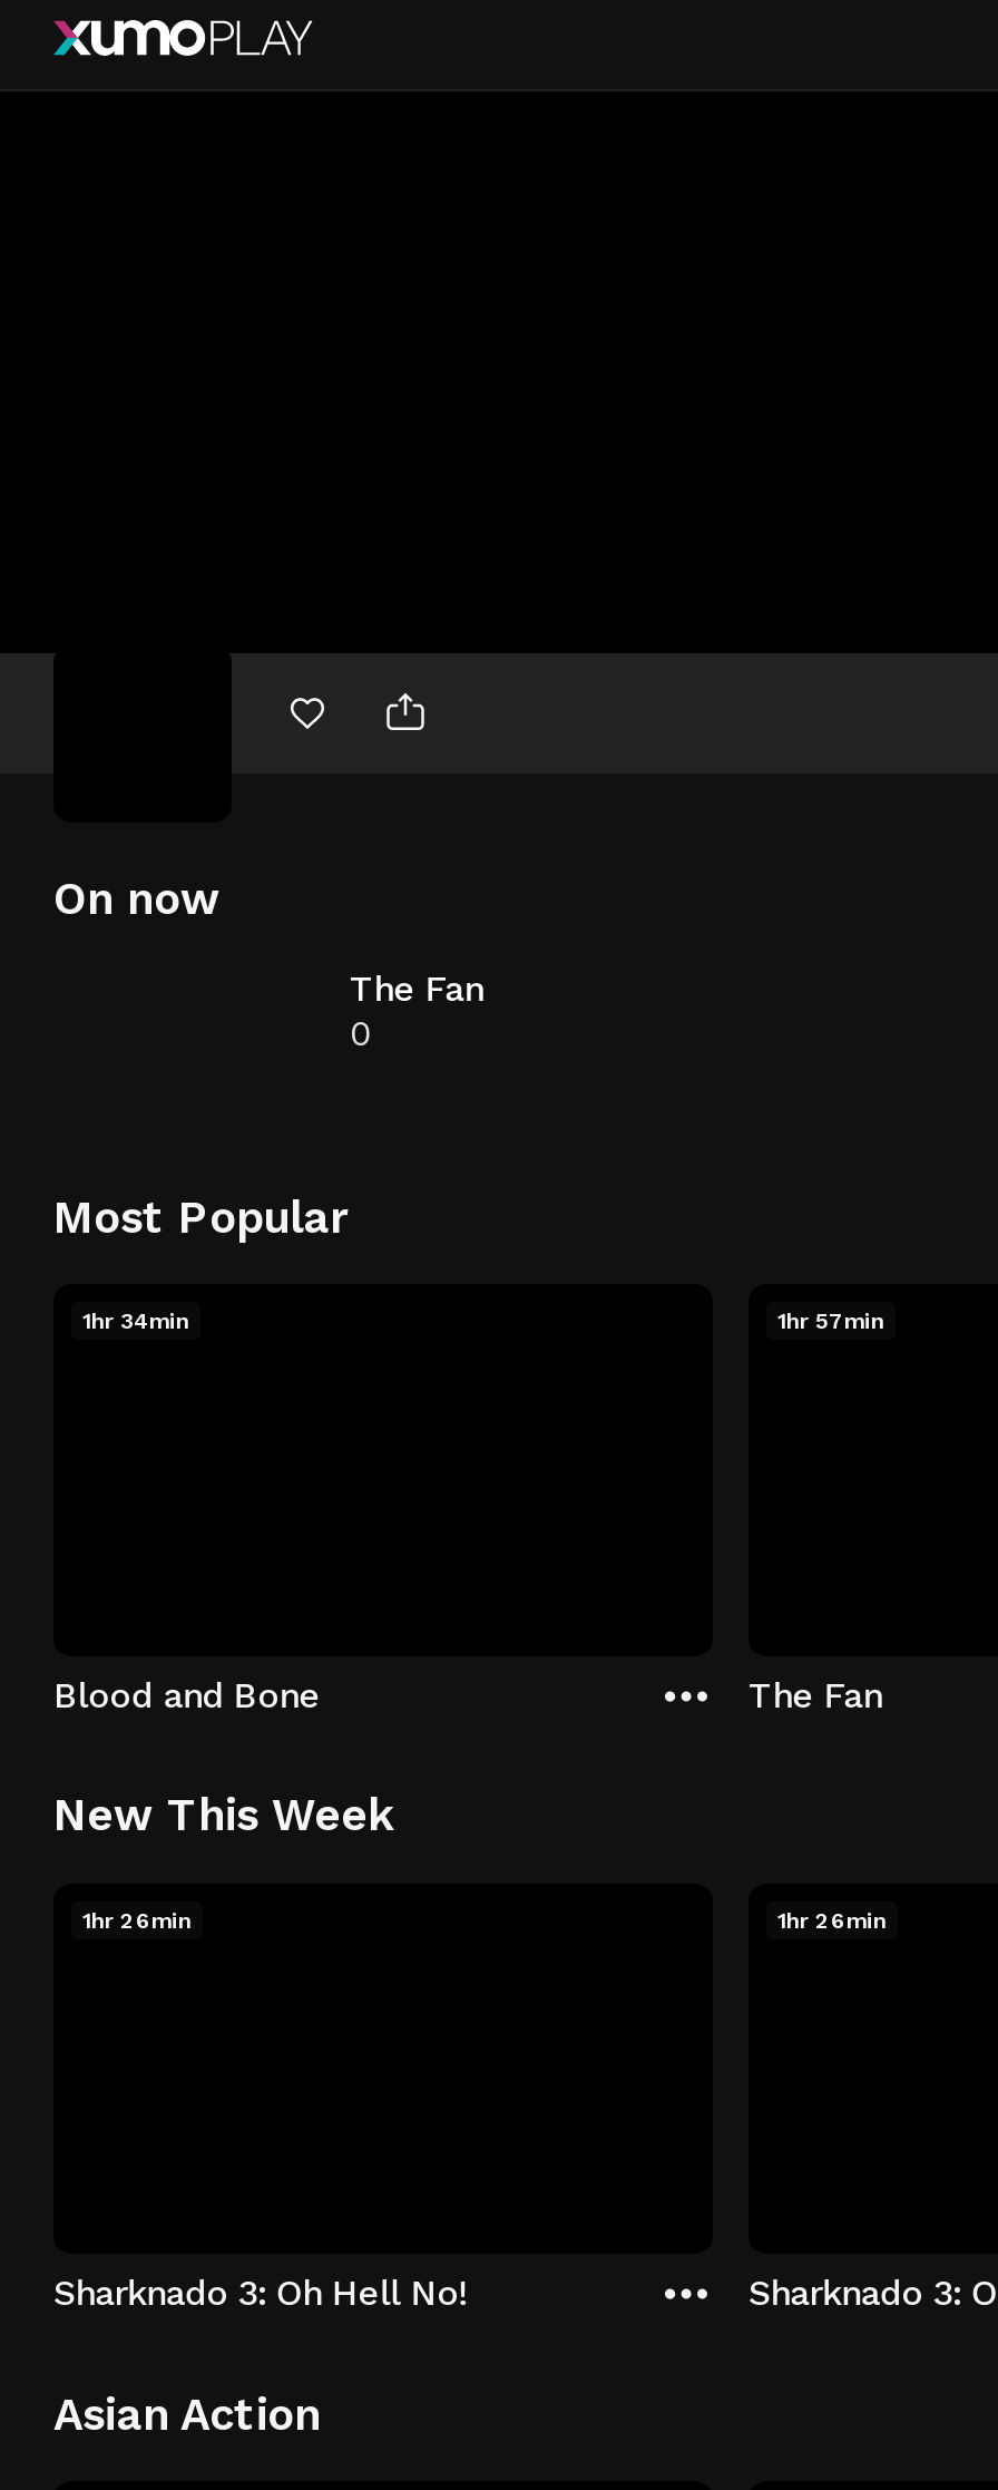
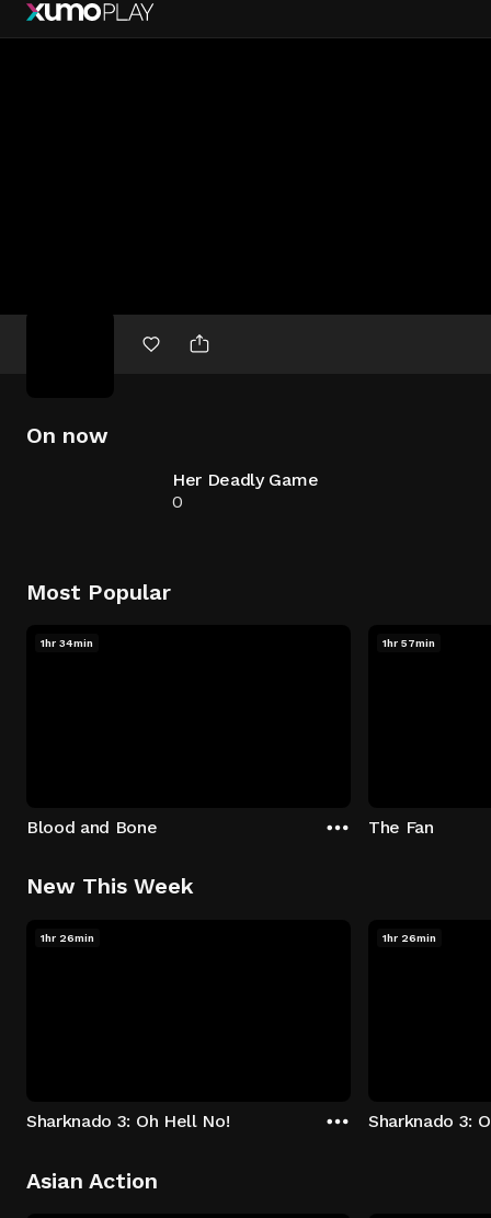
[350,967,483,1010] The Fan -> [172,469,318,490] Her Deadly Game

